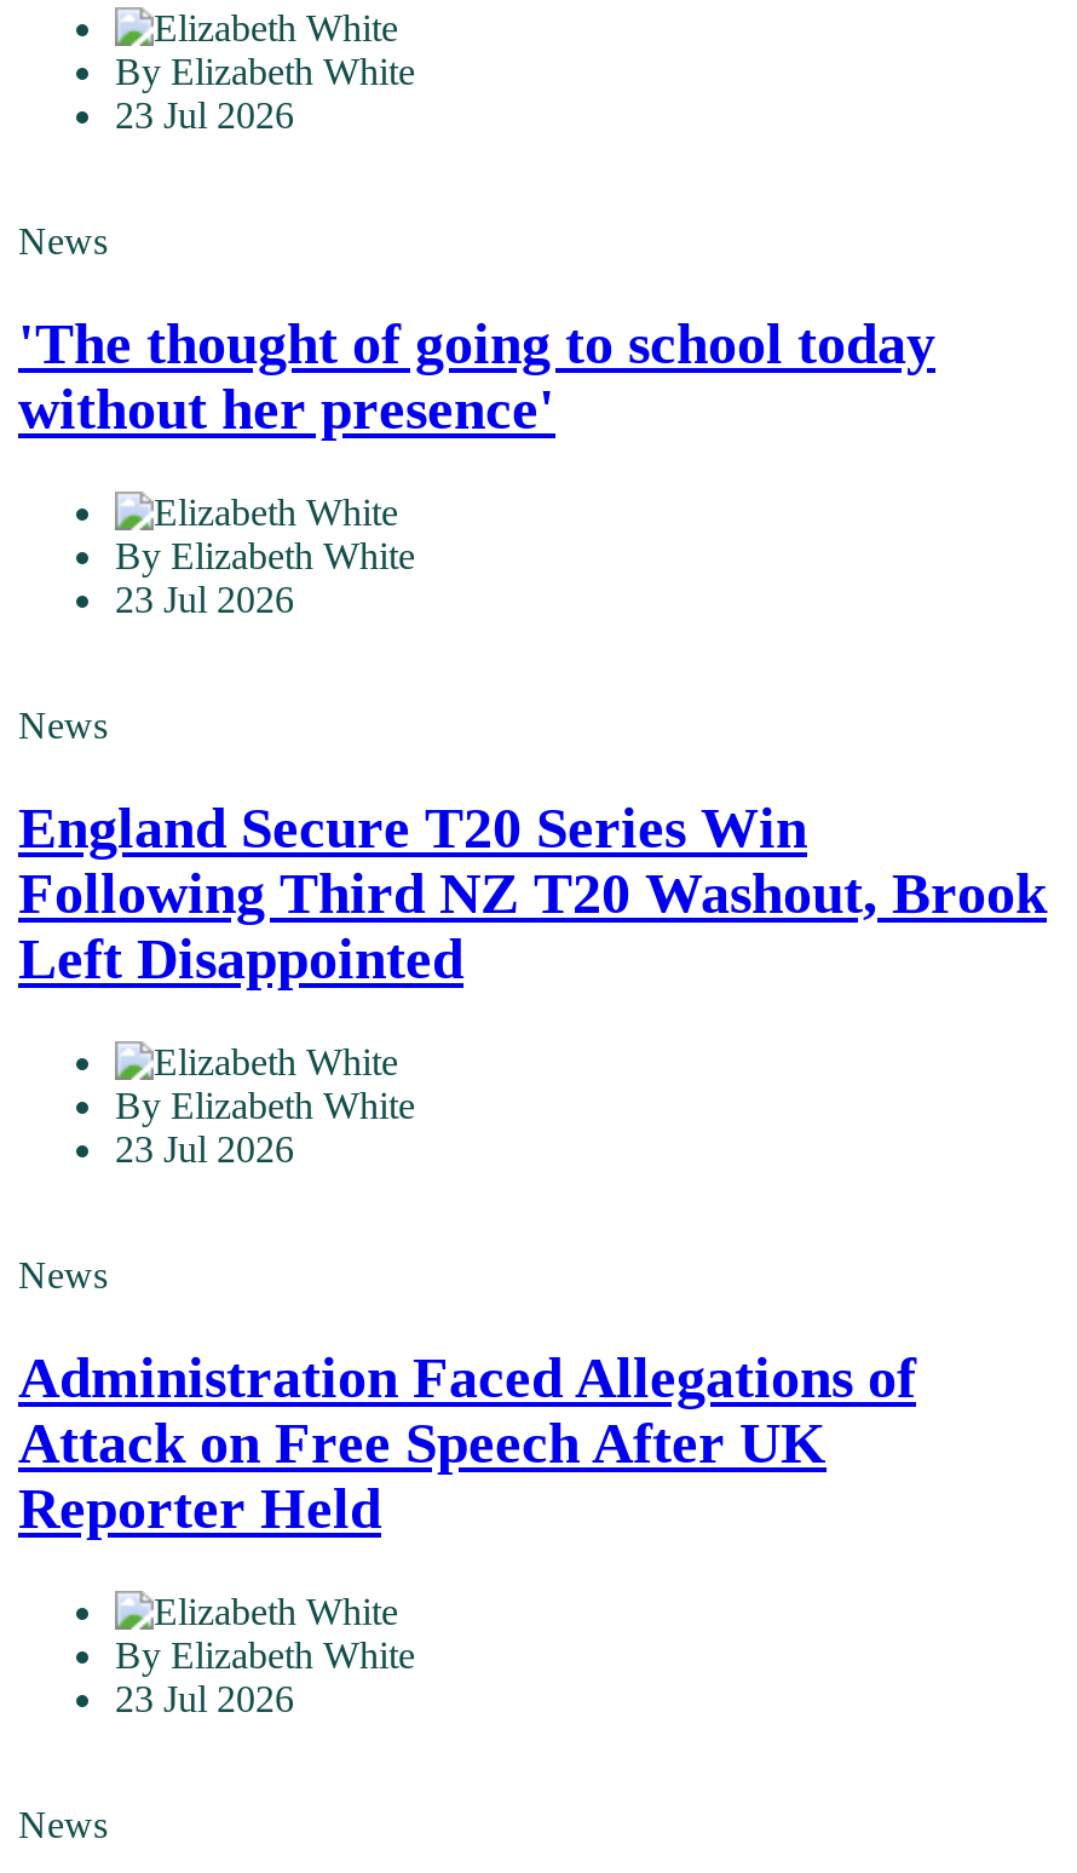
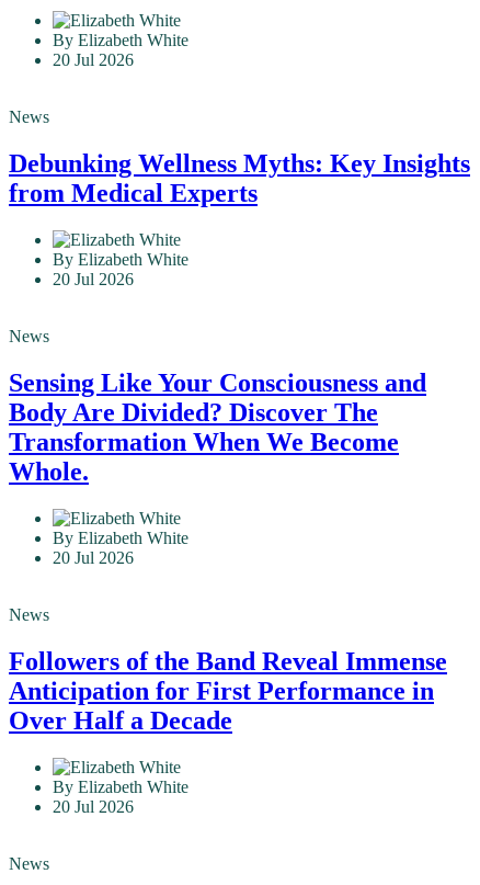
[115,95,294,137] 23 Jul 2026 -> [53,51,134,70] 20 Jul 2026
[18,313,935,441] 'The thought of going to school today | without her presence' -> [9,149,470,208] Debunking Wellness Myths: Key Insights | from Medical Experts
[115,579,294,620] 23 Jul 2026 -> [53,270,134,289] 20 Jul 2026
[18,797,1047,991] England Secure T20 Series Win | Following Third NZ T20 Washout, Brook | Left Disappointed -> [9,369,426,486] Sensing Like Your Consciousness and | Body Are Divided? Discover The | Transformation When We Become | Whole.
[115,1128,294,1170] 23 Jul 2026 -> [53,548,134,567] 20 Jul 2026
[18,1346,916,1540] Administration Faced Allegations of | Attack on Free Speech After UK | Reporter Held -> [9,647,447,735] Followers of the Band Reveal Immense | Anticipation for First Performance in | Over Half a Decade
[115,1678,294,1719] 23 Jul 2026 -> [53,797,134,816] 20 Jul 2026

